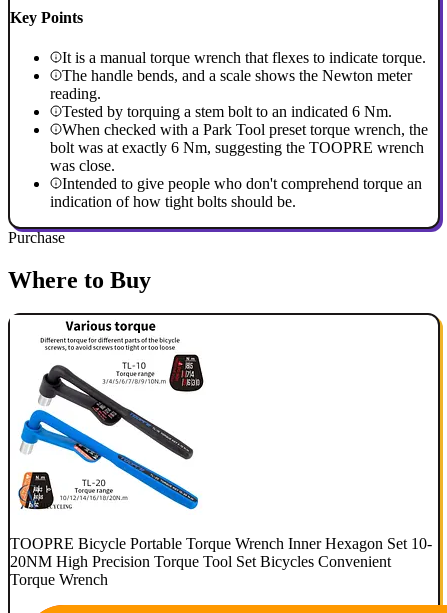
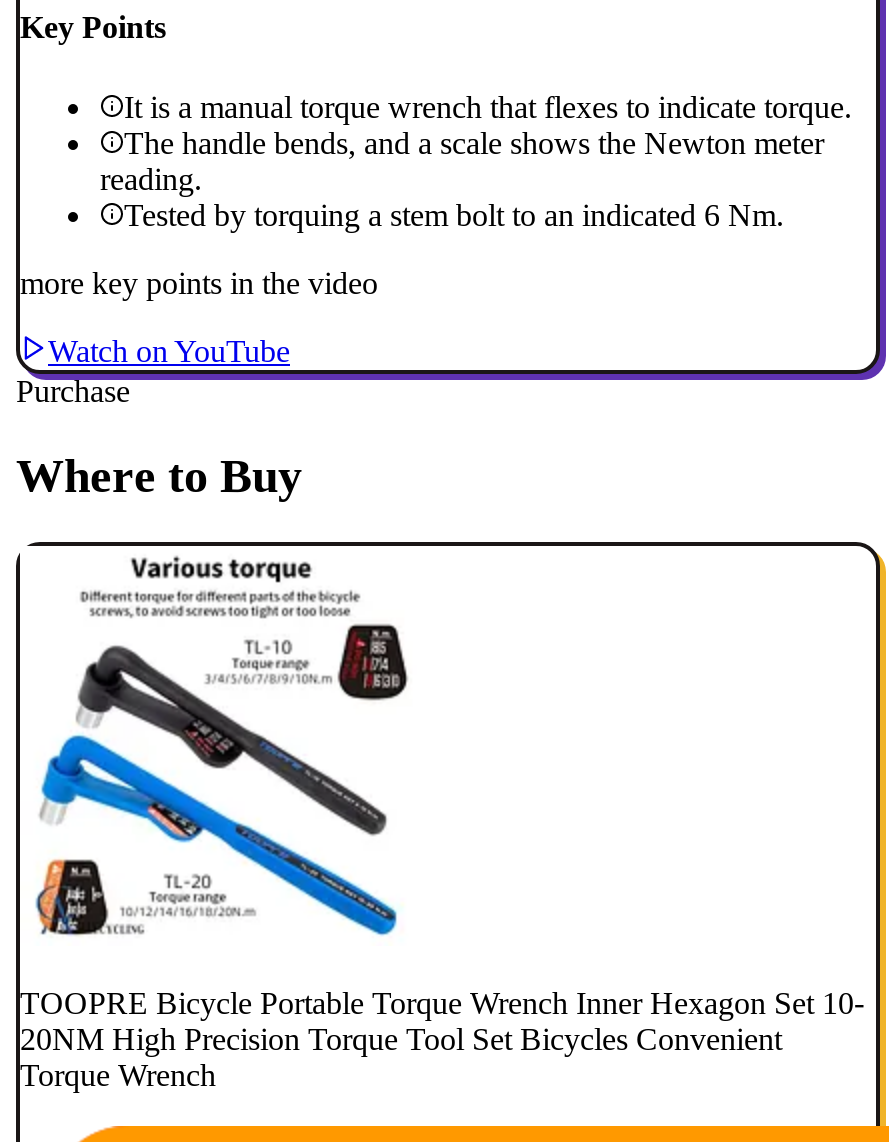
[50,121,428,210] When checked with a Park Tool preset torque wrench, the | bolt was at exactly 6 Nm, suggesting the TOOPRE wrench | was close. | Intended to give people who don't comprehend torque an | indication of how tight bolts should be. -> [20,265,378,367] more key points in the video | Watch on YouTube

